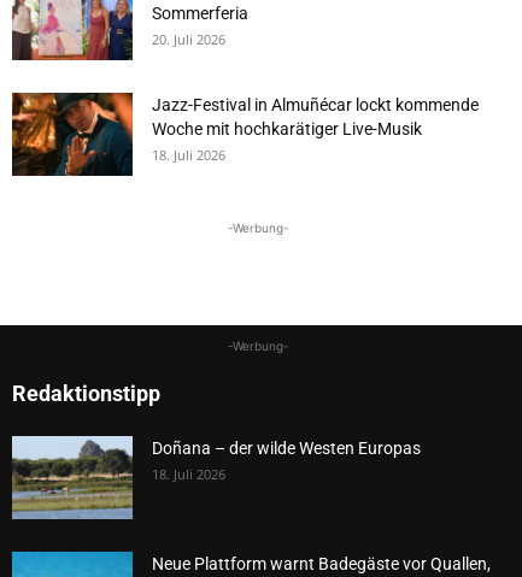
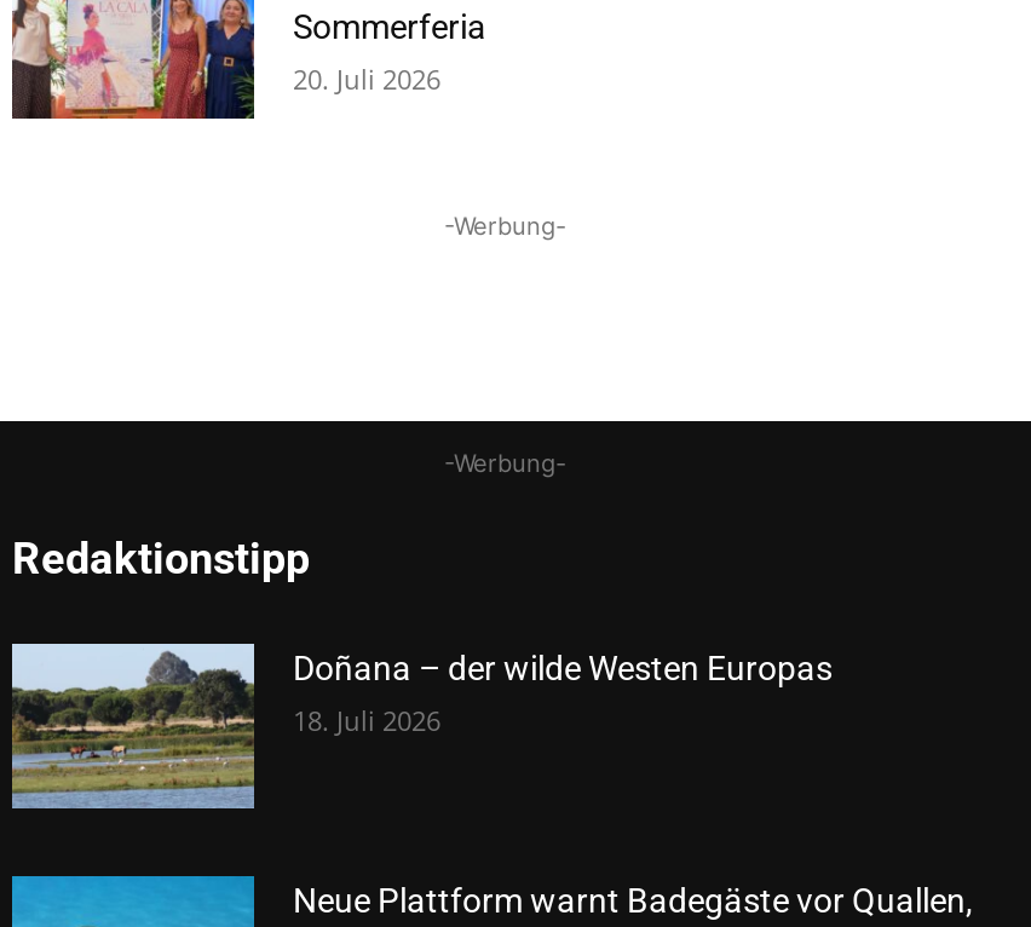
[11,92,479,177] [image] | Jazz-Festival in Almuñécar lockt kommende | Woche mit hochkarätiger Live-Musik | 18. Juli 2026 -> none

